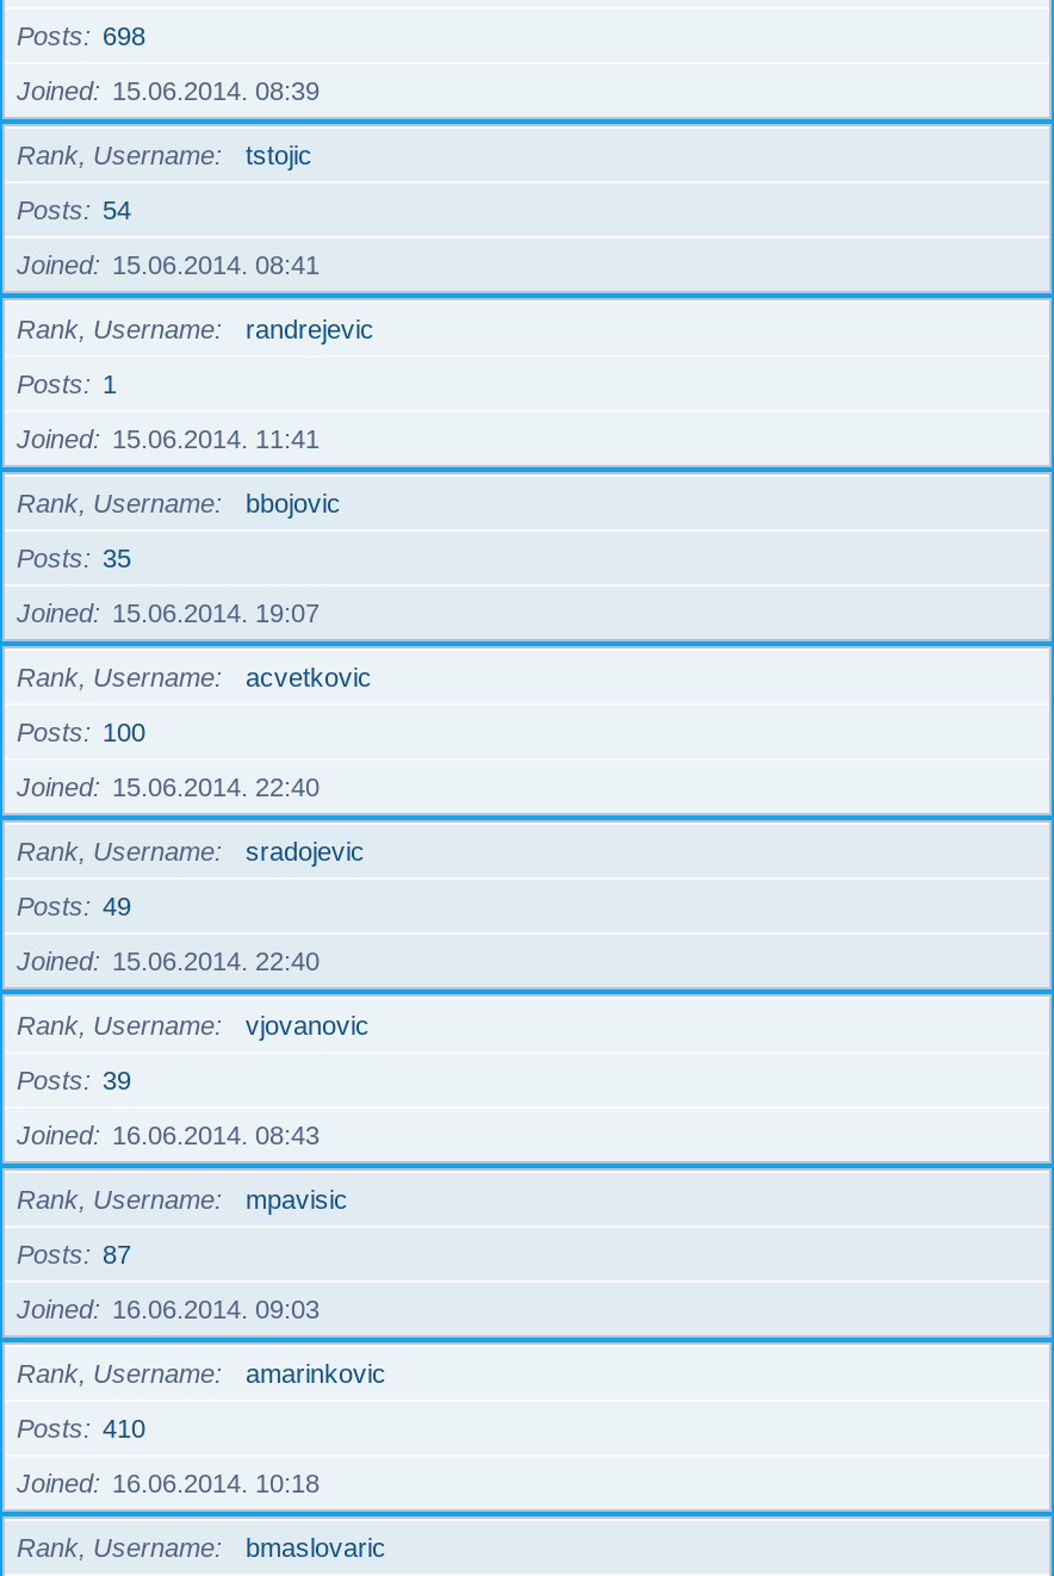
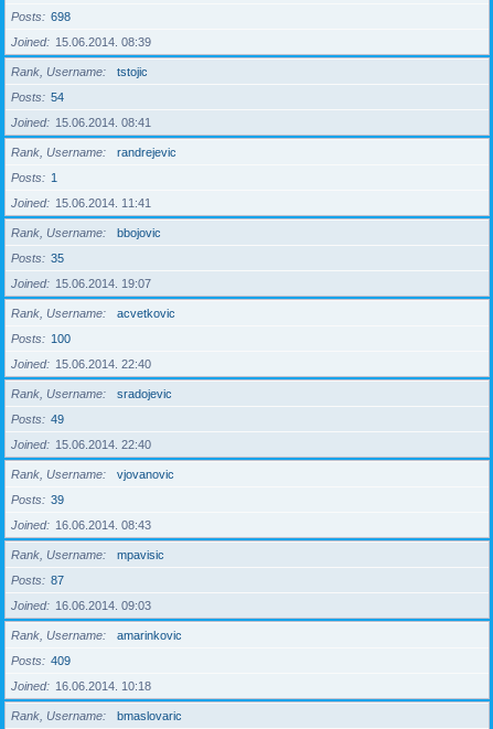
[17,1414,145,1442] Posts 410 -> [11,654,71,667] Posts 409

